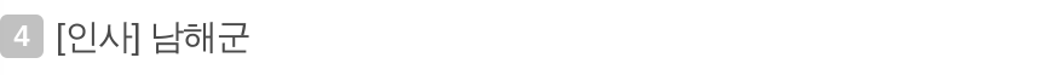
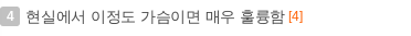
[56,17,250,55] [인사] 남해군 -> [25,8,302,26] 현실에서 이정도 가슴이면 매우 훌륭함 [4]

